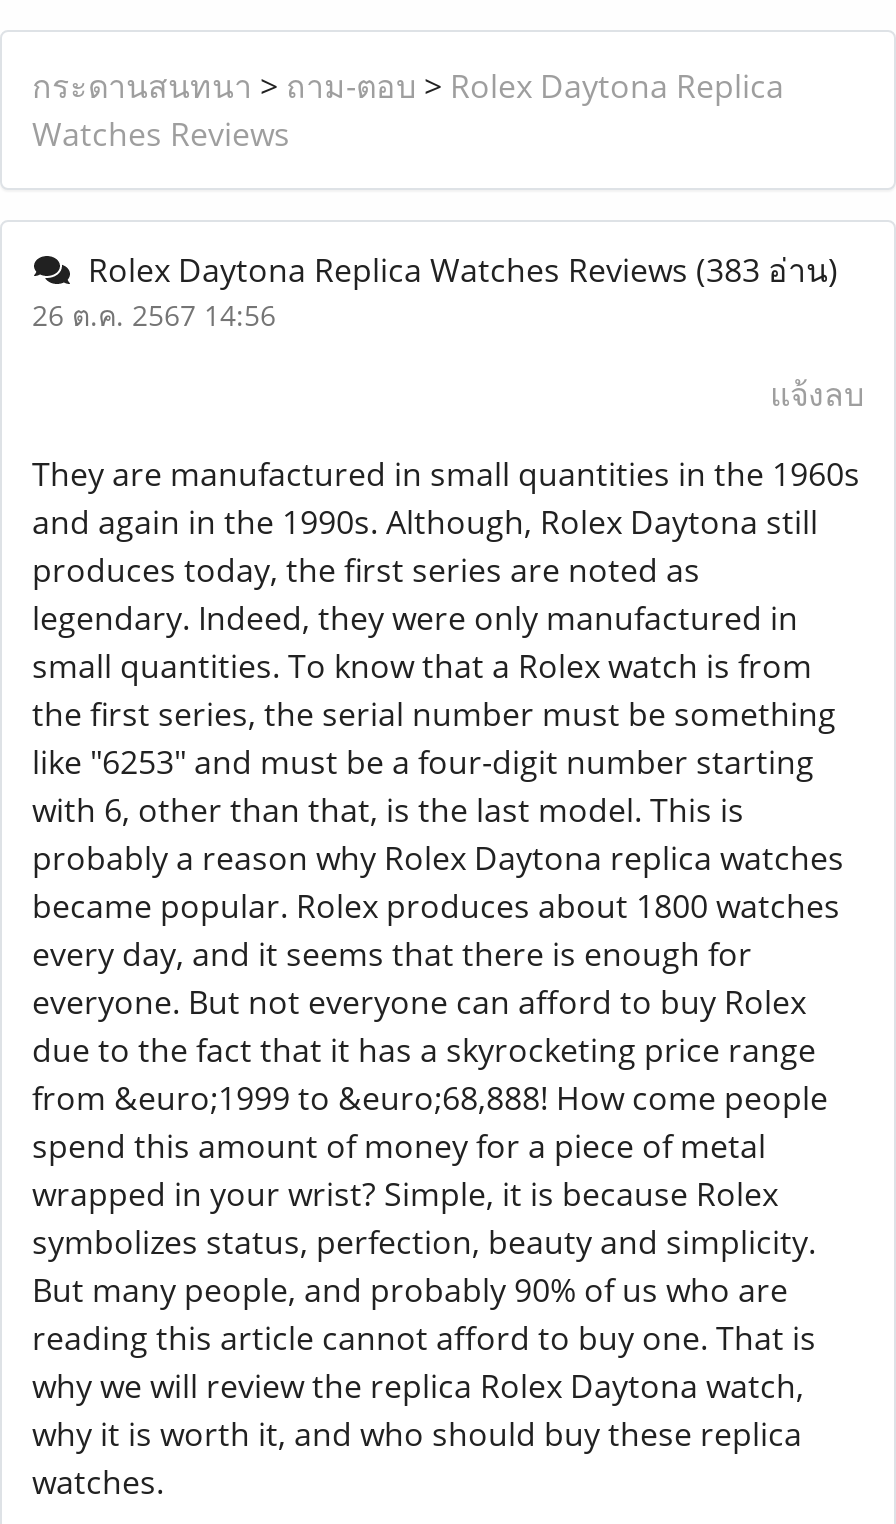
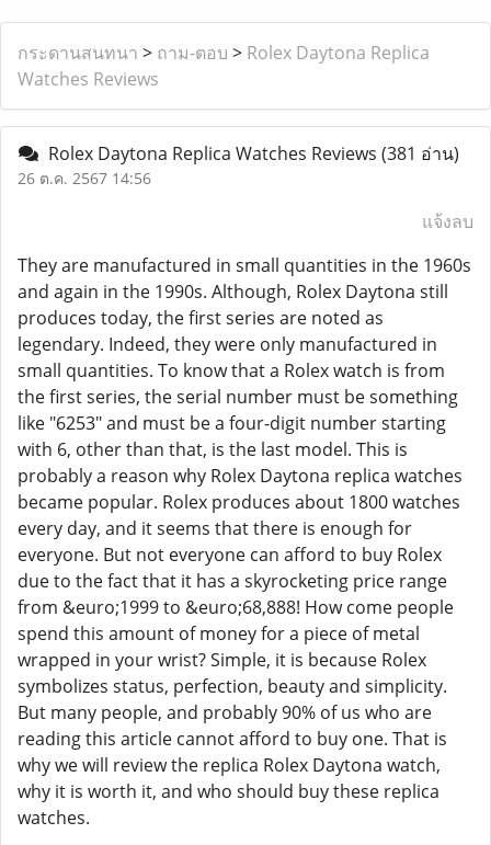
[72,248,838,292] Rolex Daytona Replica Watches Reviews (383 อ่าน) -> [39,141,459,165] Rolex Daytona Replica Watches Reviews (381 อ่าน)

